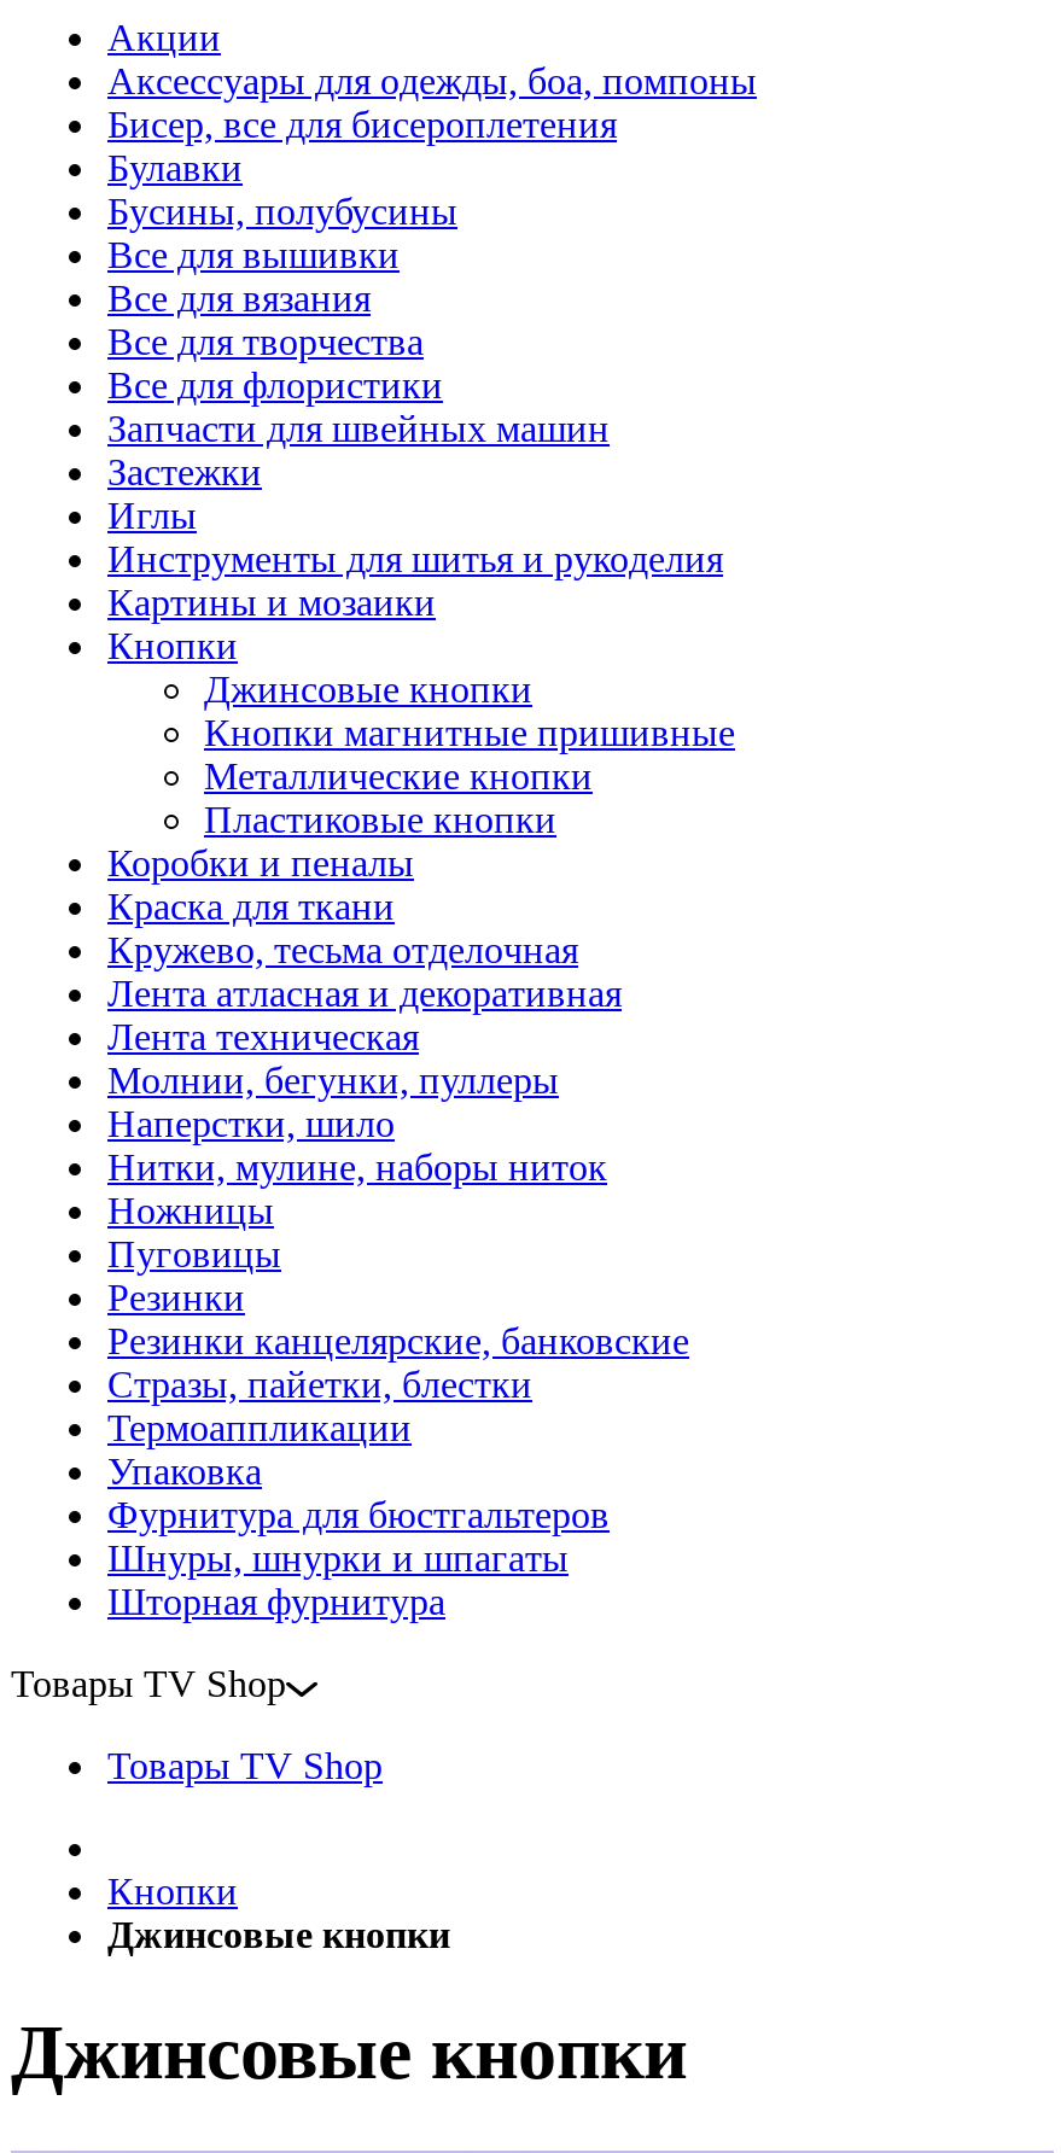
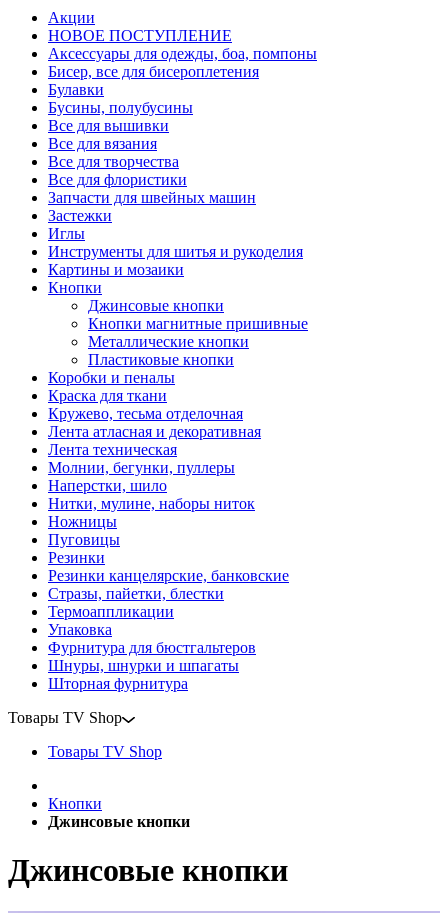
none -> [48,27,232,44] НОВОЕ ПОСТУПЛЕНИЕ

